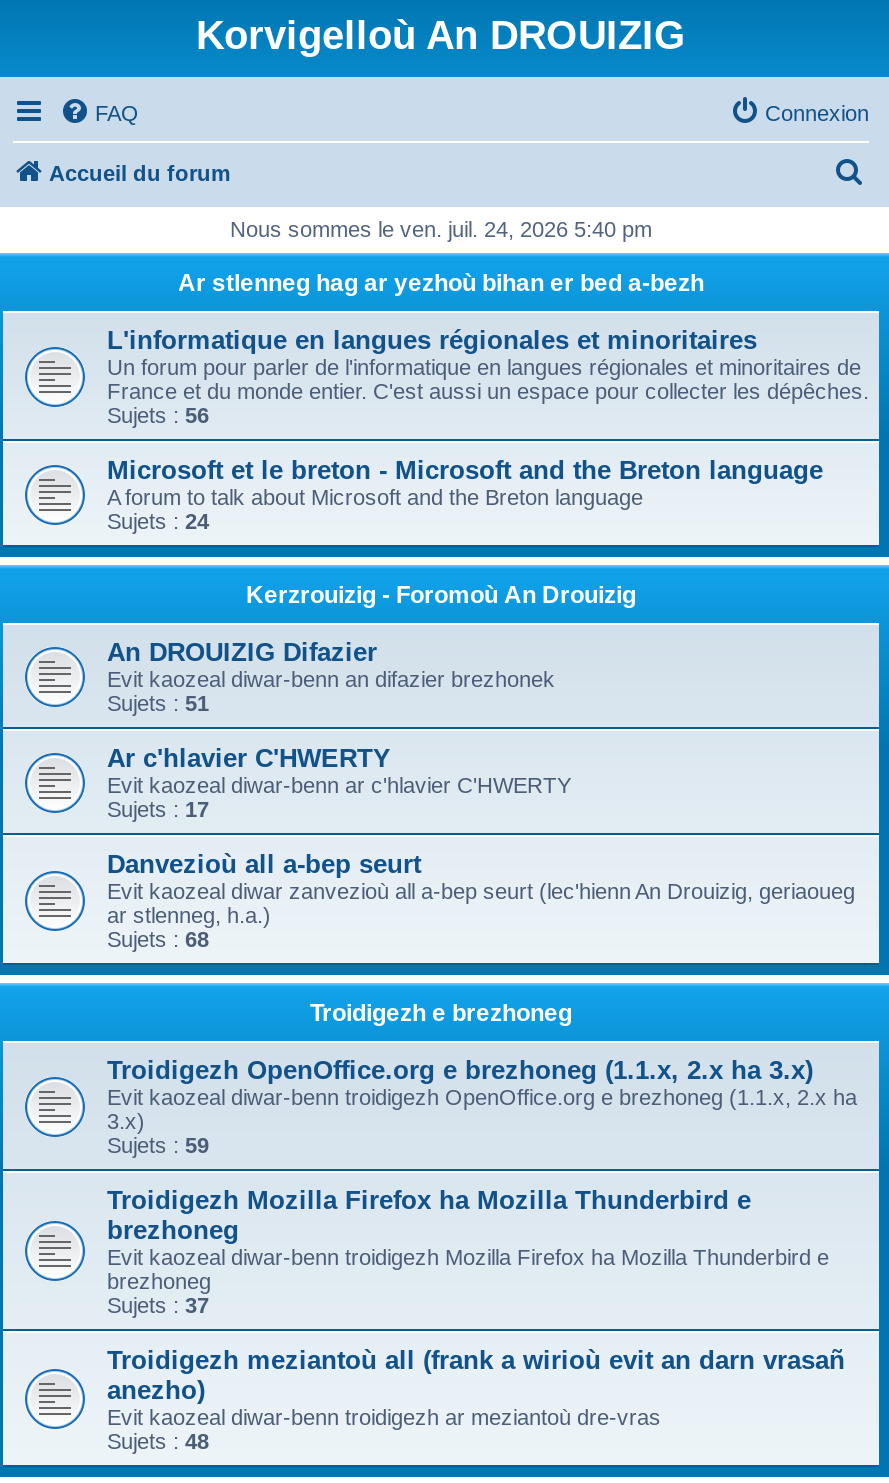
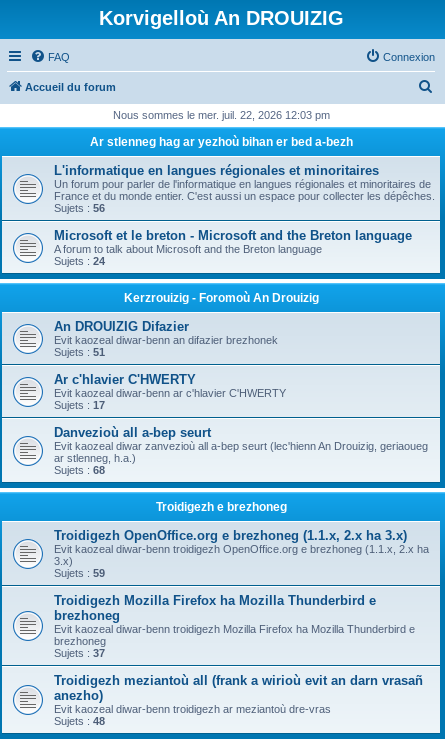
[230,217,652,241] Nous sommes le ven. juil. 24, 2026 5:40 pm -> [112,109,329,121] Nous sommes le mer. juil. 22, 2026 12:03 pm

